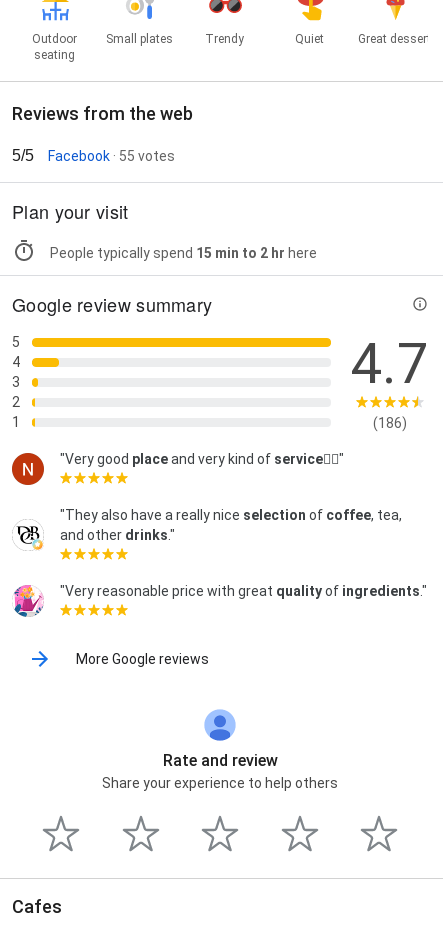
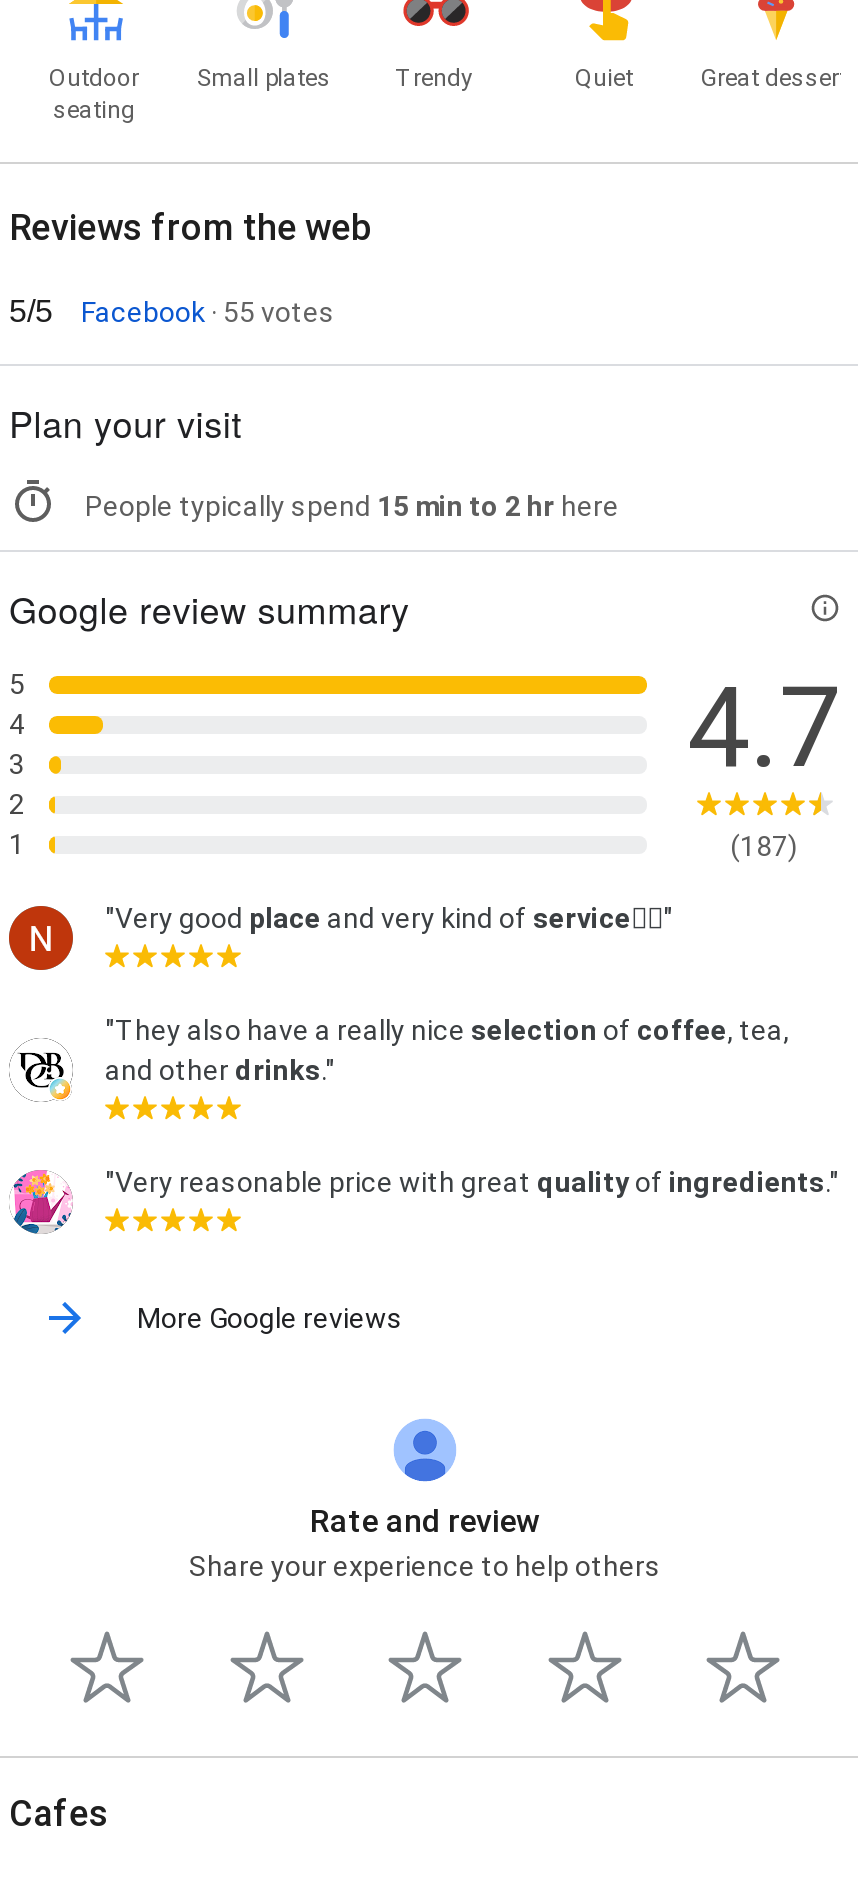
[372,415,406,431] (186) -> [730,829,798,861] (187)

